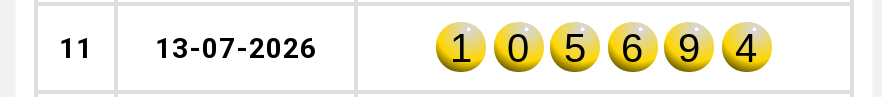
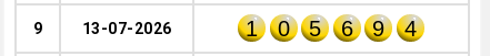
[59,33,93,65] 11 -> [33,20,42,38] 9

